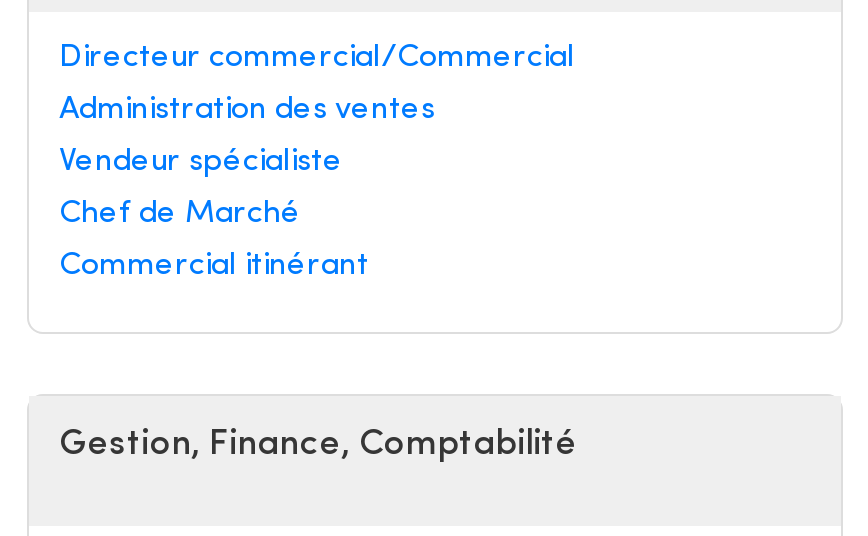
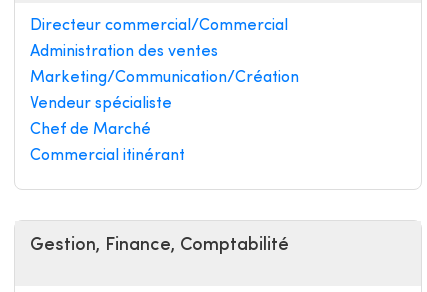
none -> [30,70,299,86] Marketing/Communication/Création

